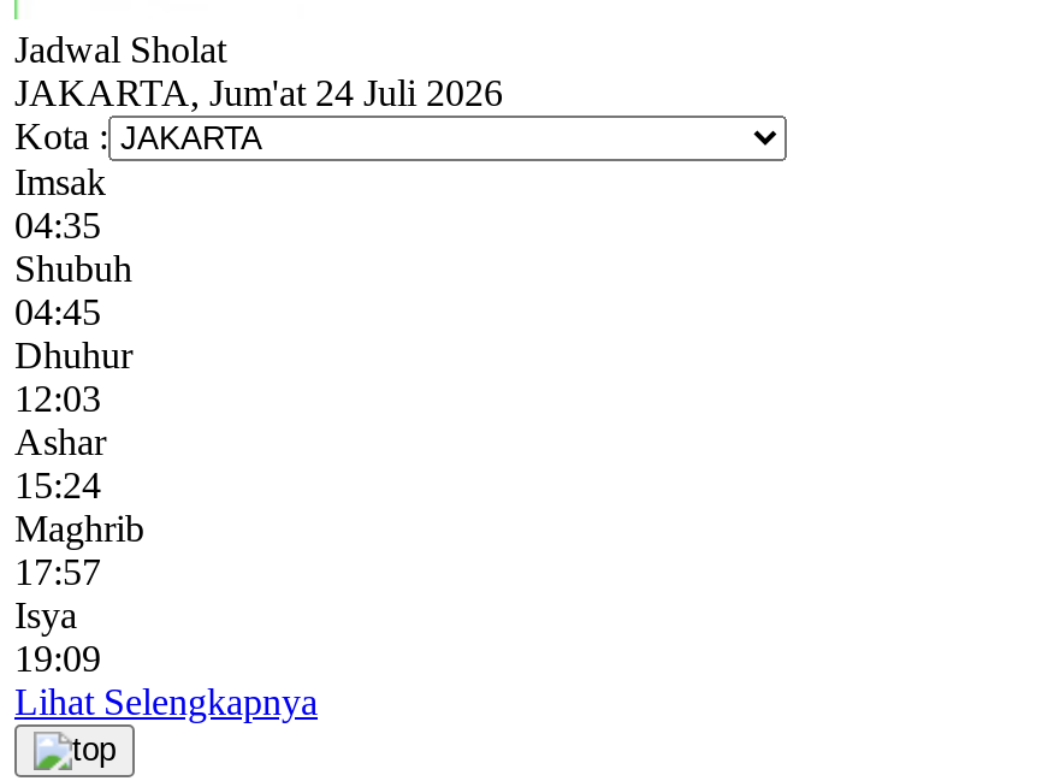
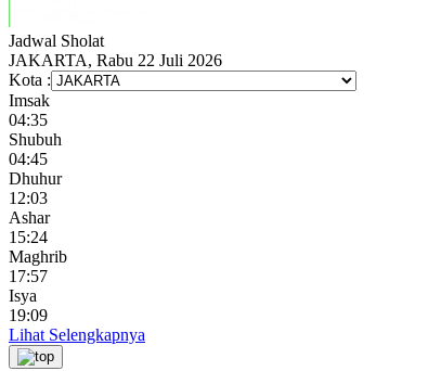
[14,73,503,114] JAKARTA, Jum'at 24 Juli 2026 -> [9,51,222,70] JAKARTA, Rabu 22 Juli 2026

